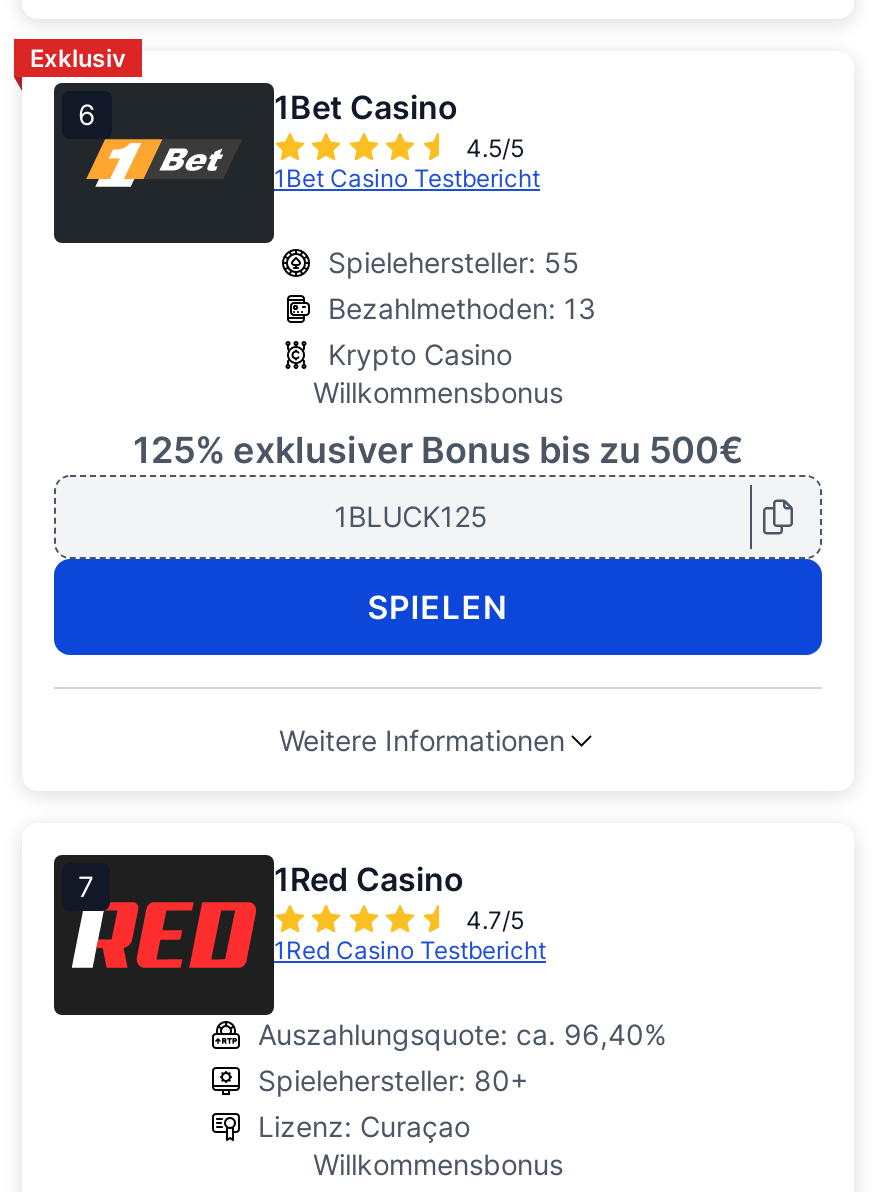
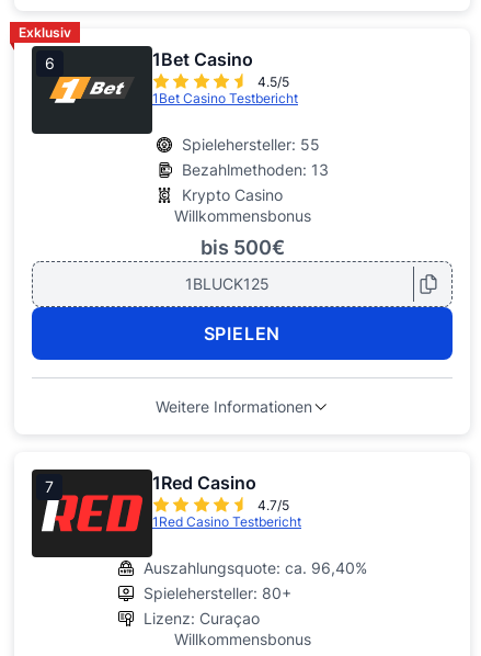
[133,429,743,471] 125% exklusiver Bonus bis zu 500€ -> [200,236,284,259] bis 500€

